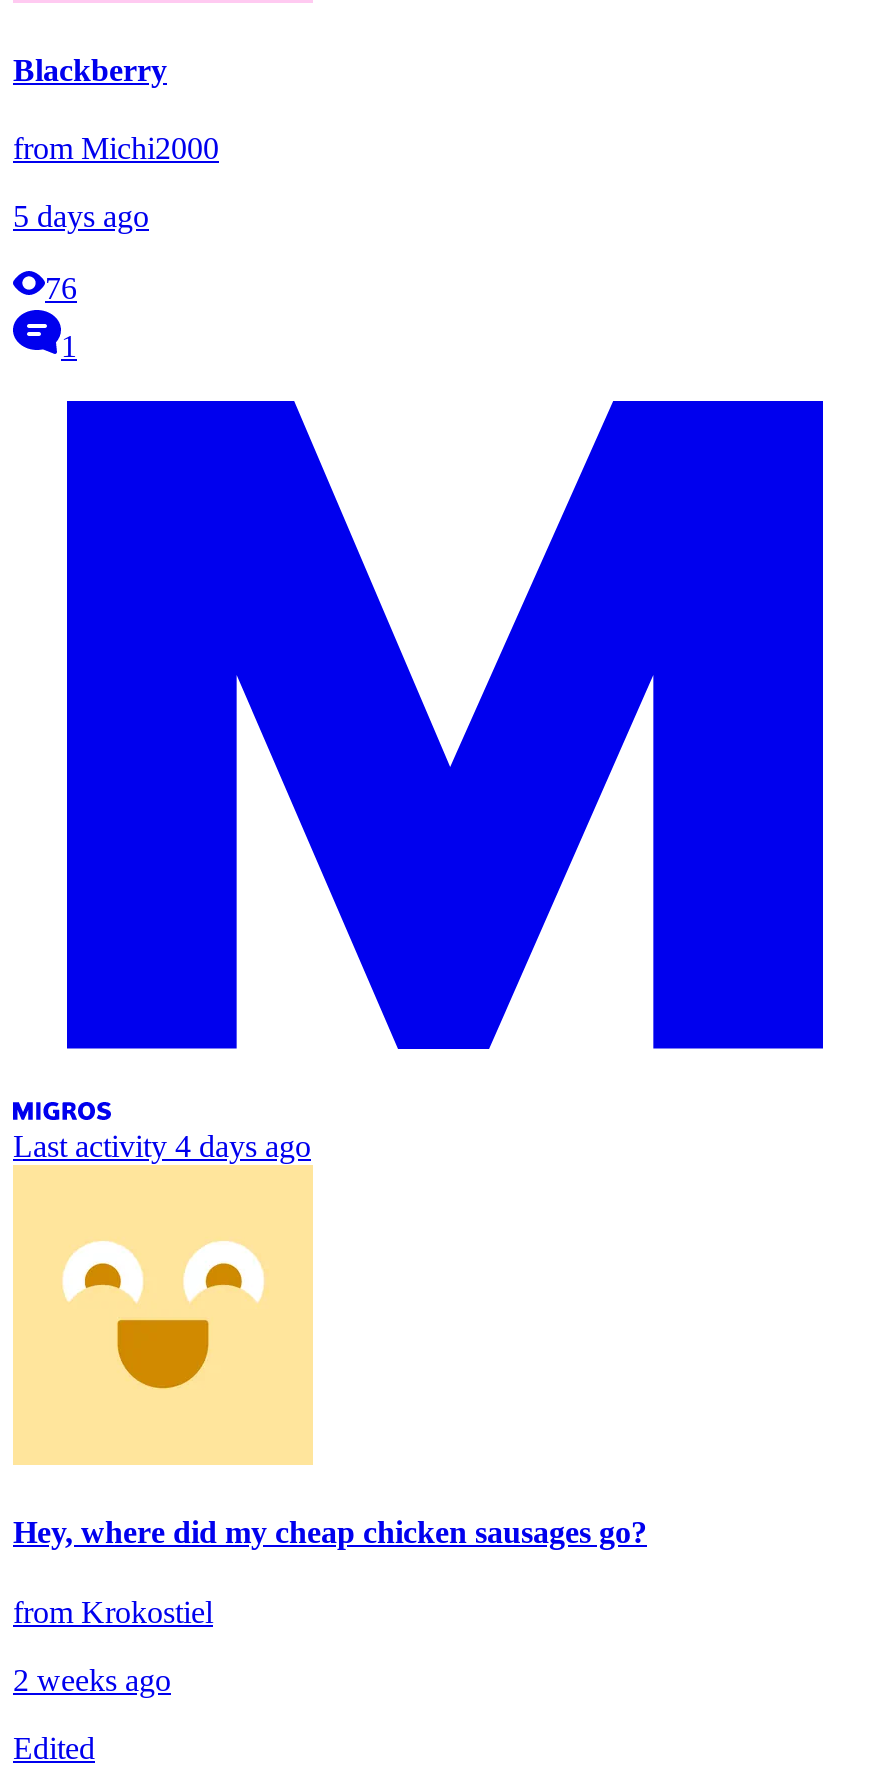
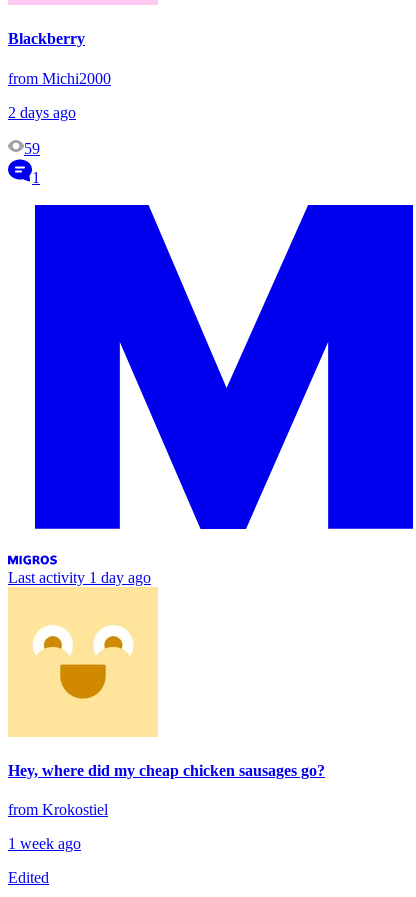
[13,199,149,233] 5 days ago -> [8,104,76,121] 2 days ago
[45,271,77,305] 76 -> [24,140,40,157] 59
[13,1129,311,1163] Last activity 4 days ago -> [8,569,151,586] Last activity 1 day ago
[13,1662,171,1696] 2 weeks ago -> [8,835,81,852] 1 week ago

